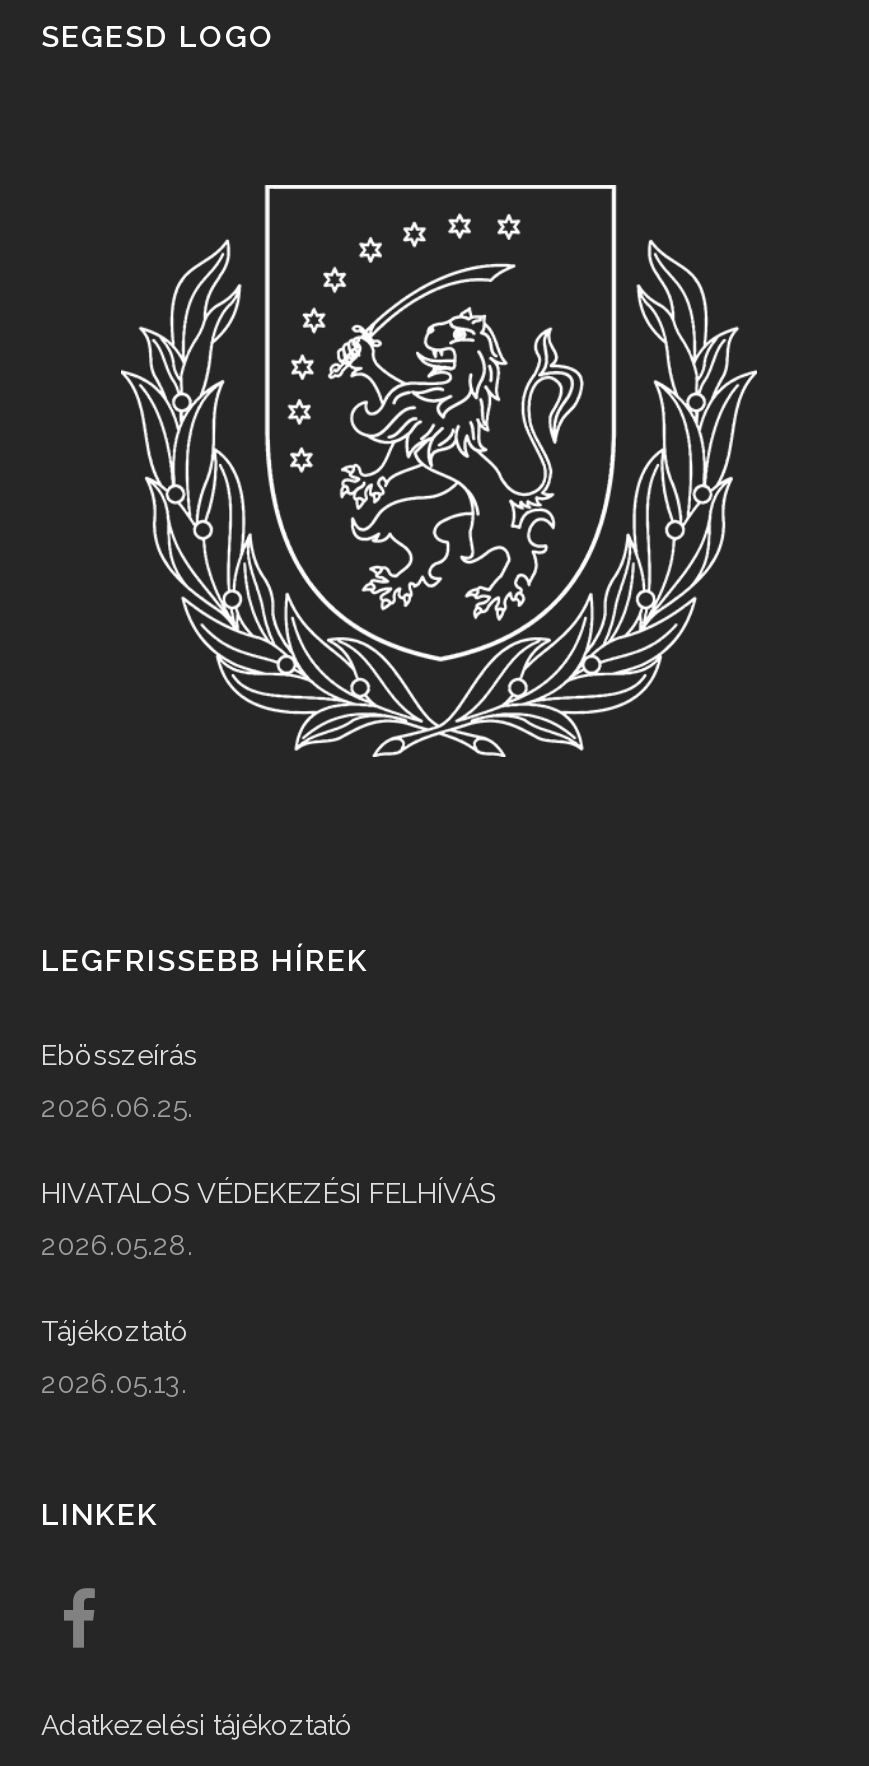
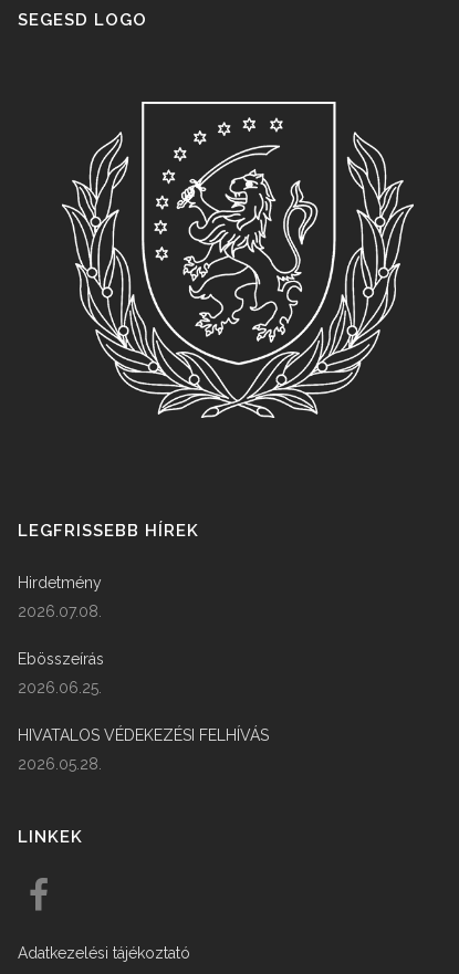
none -> [18,574,102,620] Hirdetmény | 2026.07.08.
moved [41,1039,495,1261] -> [18,650,269,773]: Ebösszeírás | 2026.06.25. | HIVATALOS VÉDEKEZÉSI FELHÍVÁS | 2026.05.28.
[41,1315,189,1399] Tájékoztató | 2026.05.13. -> none

